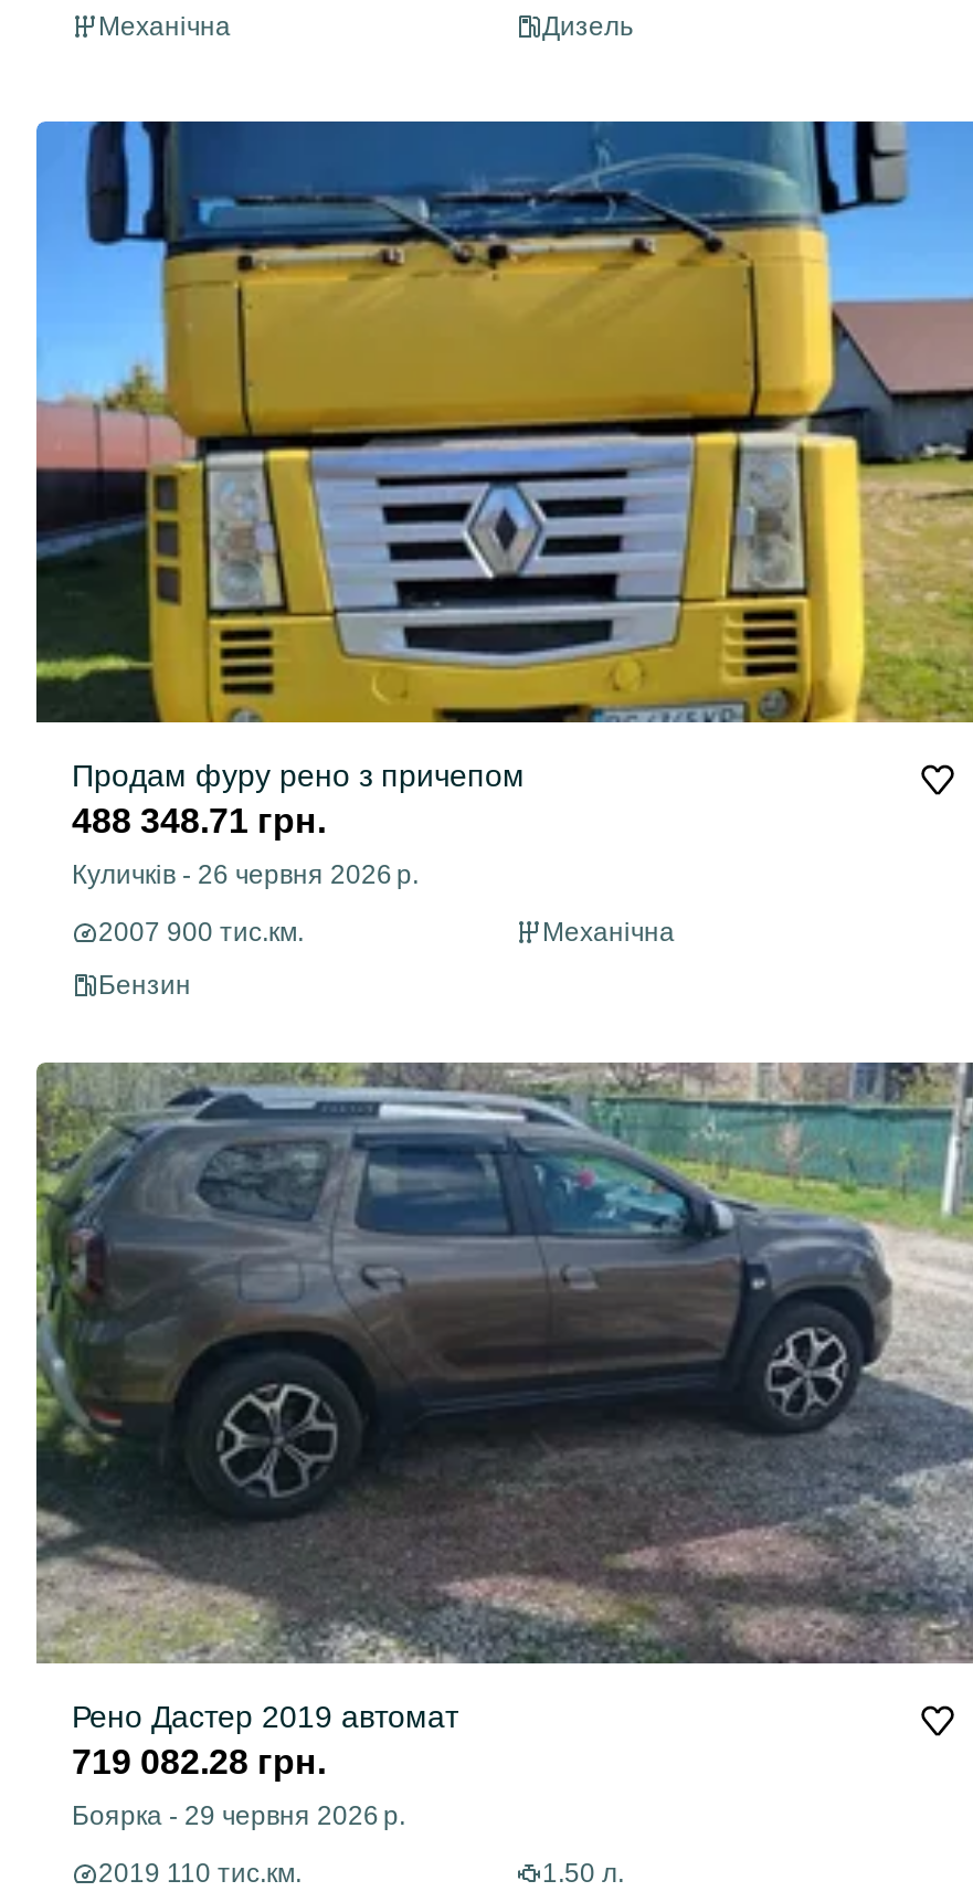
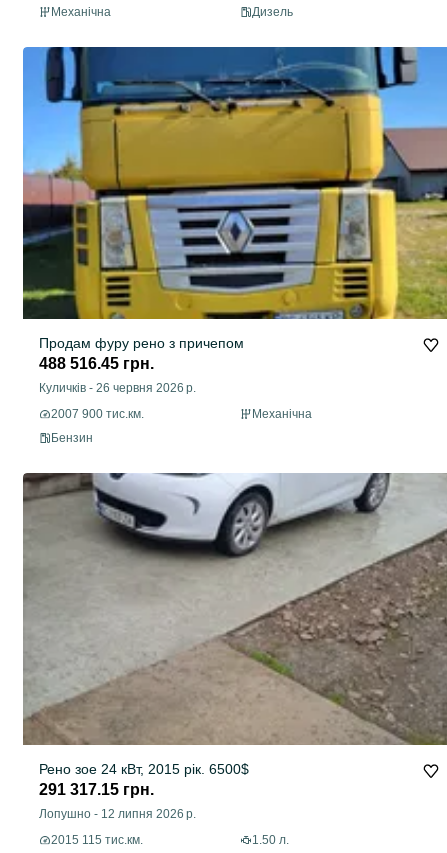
[72,803,326,840] 488 348.71 грн. -> [39,355,154,372] 488 516.45 грн.
[36,1060,966,1781] [image] | Рено Дастер 2019 автомат | 719 082.28 грн. -> [23,473,444,798] [image] | Рено зое 24 кВт, 2015 рік. 6500$ | 291 317.15 грн.
[72,1801,405,1832] Боярка - 29 червня 2026 р. -> [39,807,196,821] Лопушно - 12 липня 2026 р.
[98,1858,302,1889] 2019 110 тис.км. -> [51,833,143,847] 2015 115 тис.км.

